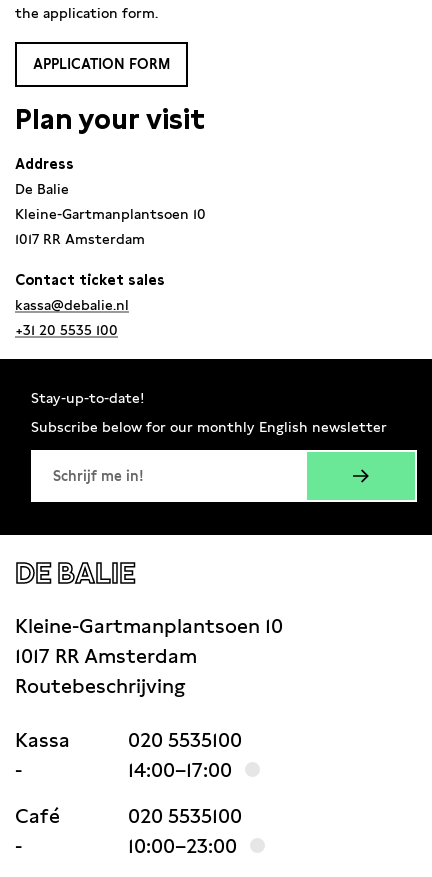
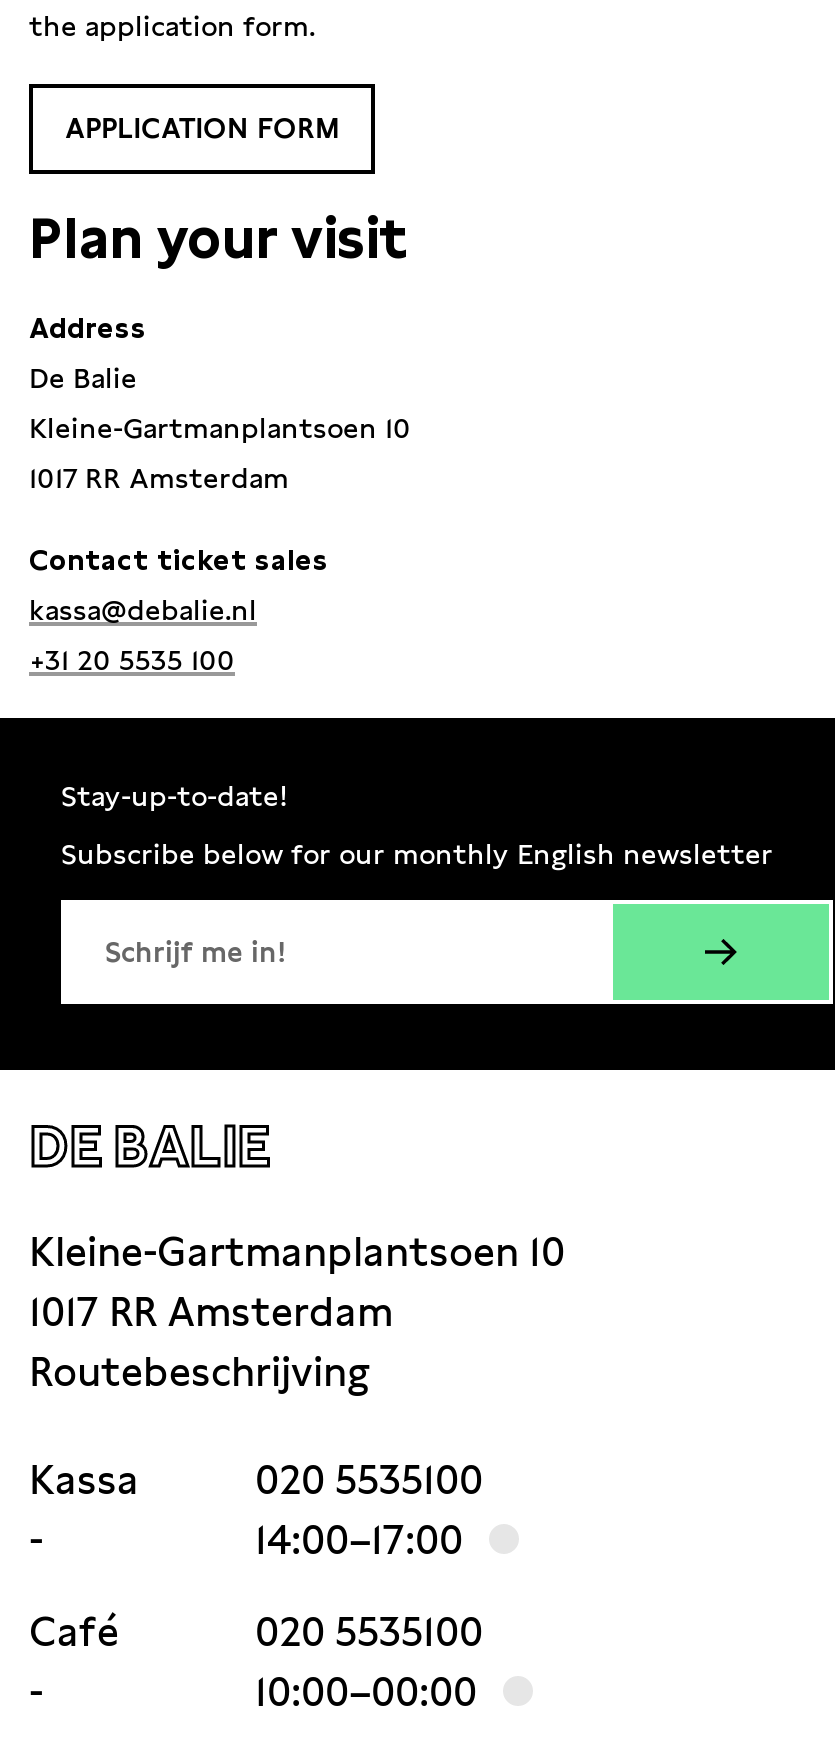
[128,834,242,858] 10:00–23:00 -> [255,1668,487,1716] 10:00–00:00

